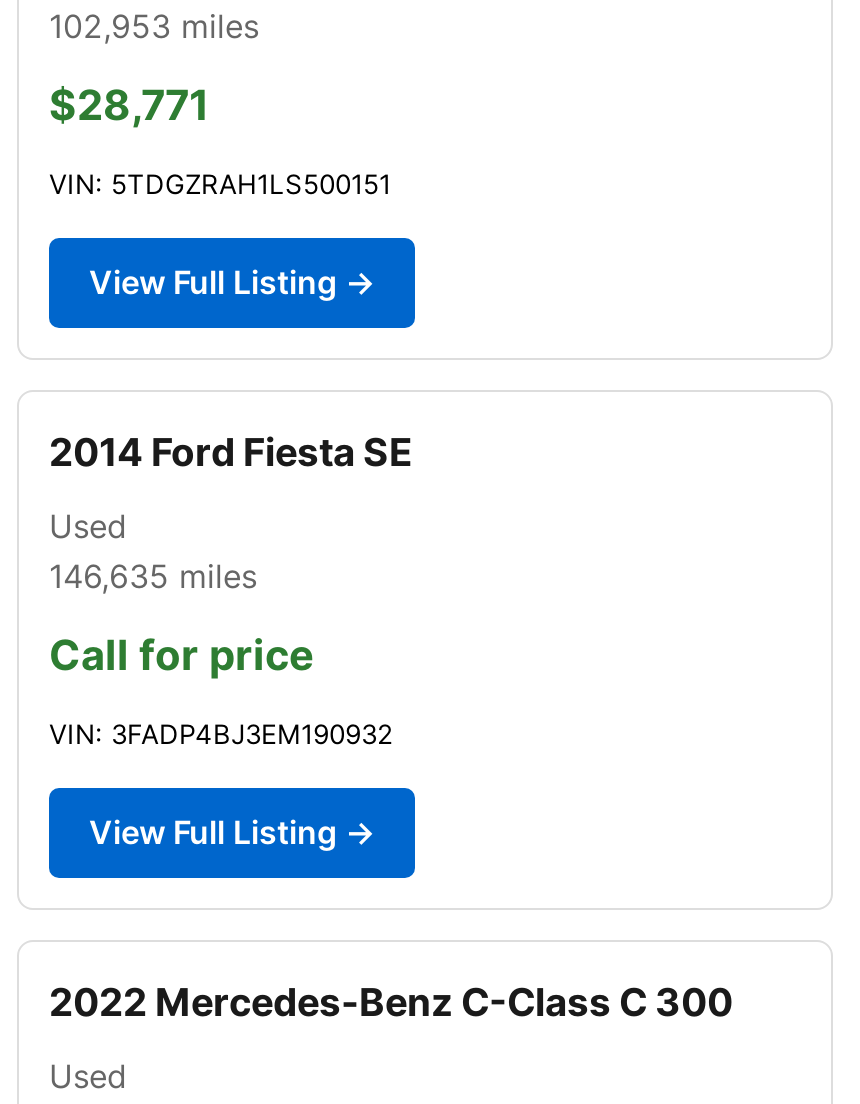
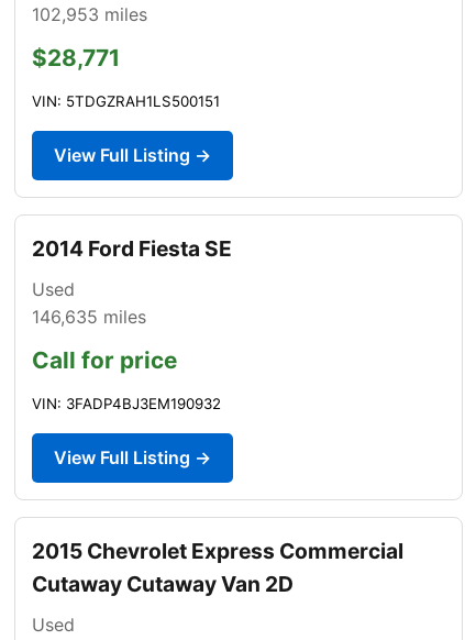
[49,978,733,1026] 2022 Mercedes-Benz C-Class C 300 -> [32,538,403,597] 2015 Chevrolet Express Commercial | Cutaway Cutaway Van 2D

